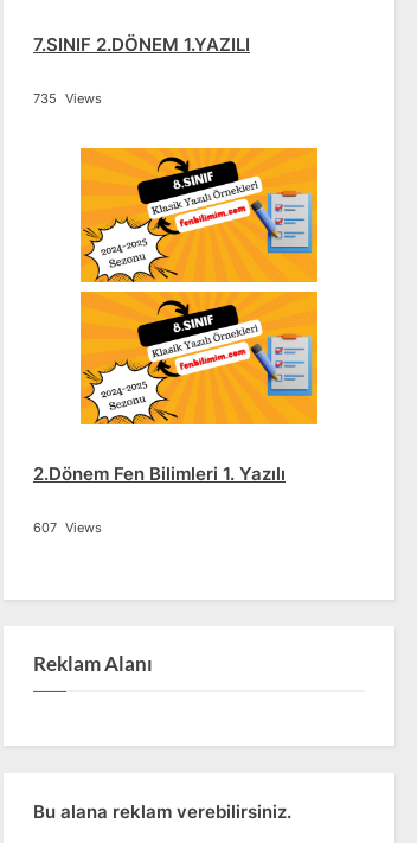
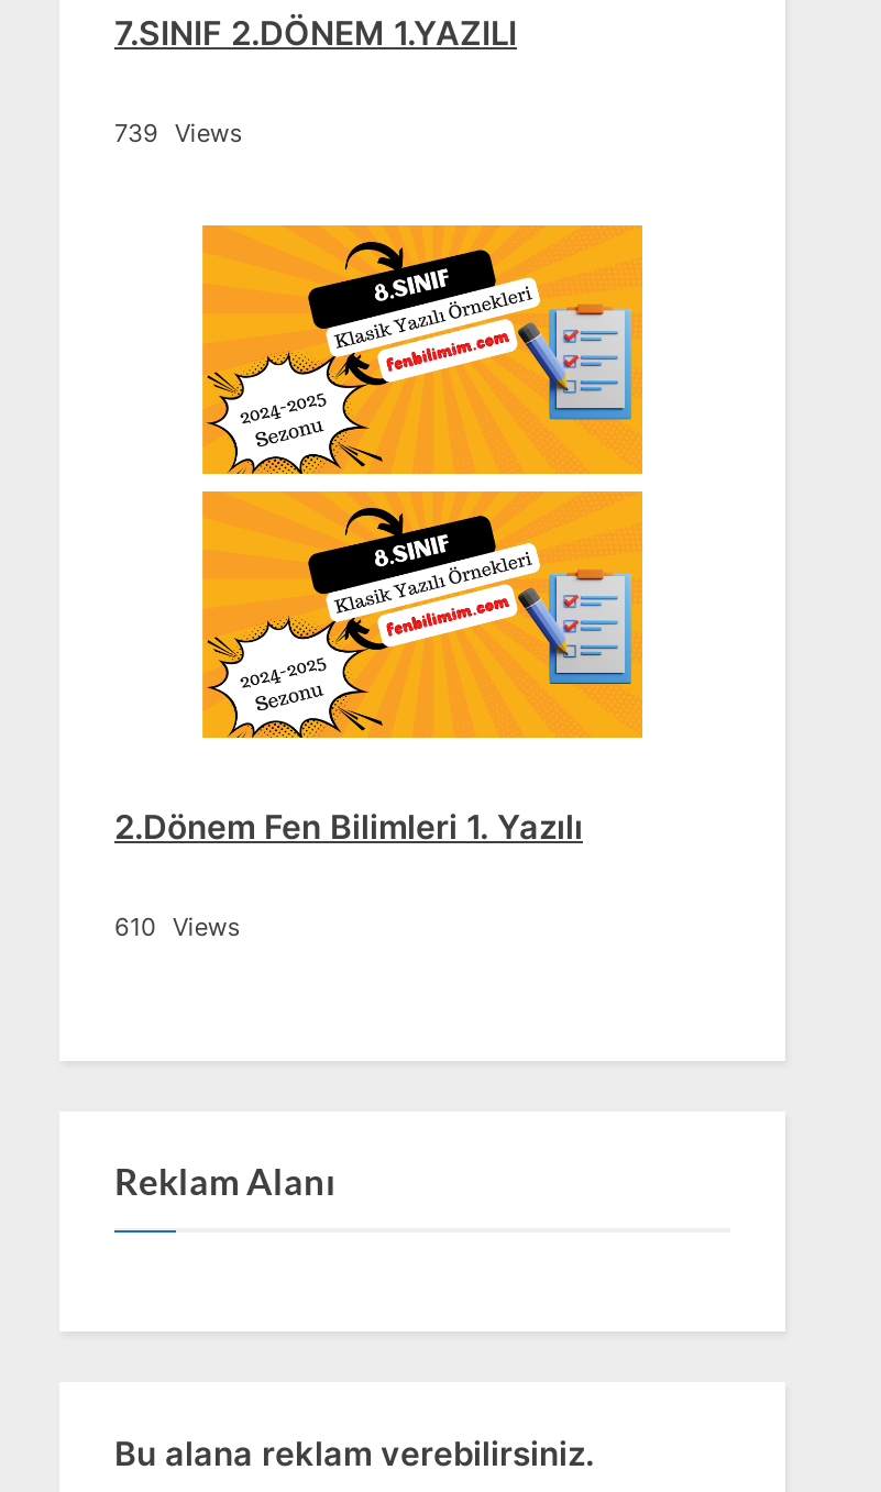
[33,91,102,107] 735 Views -> [114,119,243,150] 739 Views
[33,519,102,536] 607 Views -> [114,913,241,943] 610 Views

